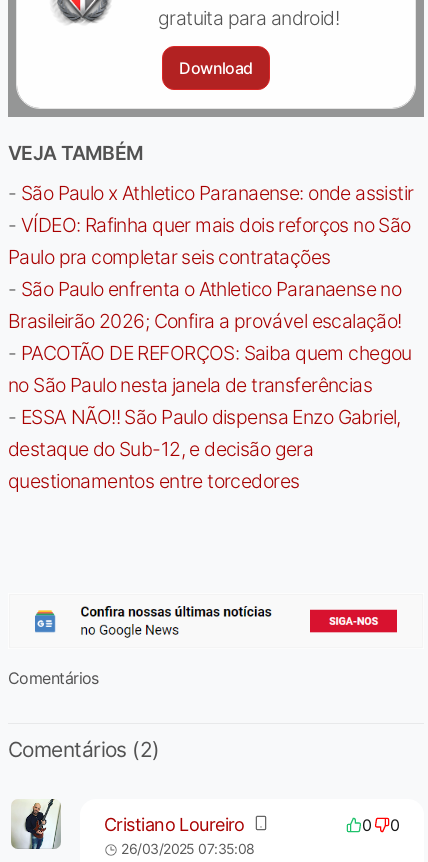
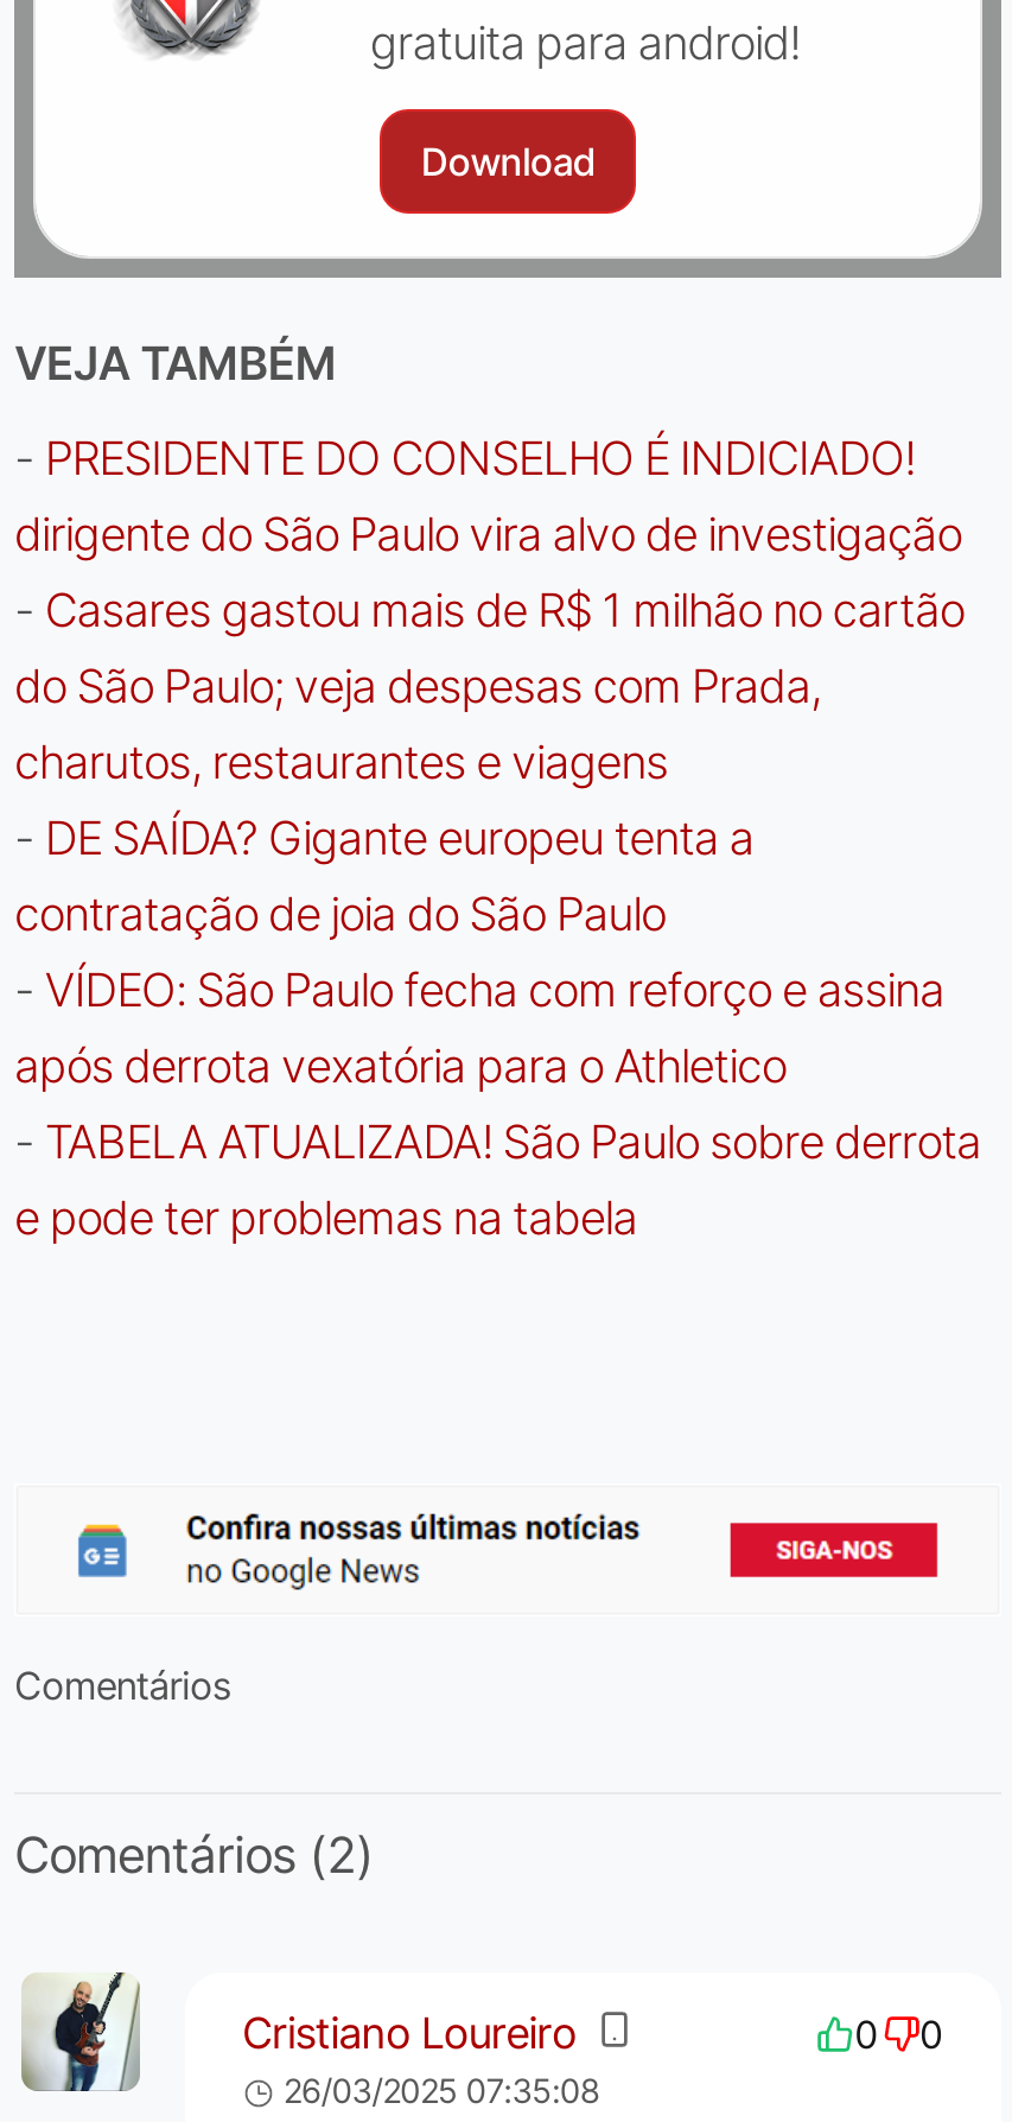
[8,181,413,493] - São Paulo x Athletico Paranaense: onde assistir | - VÍDEO: Rafinha quer mais dois reforços no São | Paulo pra completar seis contratações | - São Paulo enfrenta o Athletico Paranaense no | Brasileirão 2026; Confira a provável escalação! | - PACOTÃO DE REFORÇOS: Saiba quem chegou | no São Paulo nesta janela de transferências | - ESSA NÃO!! São Paulo dispensa Enzo Gabriel, | destaque do Sub-12, e decisão gera | questionamentos entre torcedores -> [14,430,981,1246] - PRESIDENTE DO CONSELHO É INDICIADO! | dirigente do São Paulo vira alvo de investigação | - Casares gastou mais de R$ 1 milhão no cartão | do São Paulo; veja despesas com Prada, | charutos, restaurantes e viagens | - DE SAÍDA? Gigante europeu tenta a | contratação de joia do São Paulo | - VÍDEO: São Paulo fecha com reforço e assina | após derrota vexatória para o Athletico | - TABELA ATUALIZADA! São Paulo sobre derrota | e pode ter problemas na tabela

